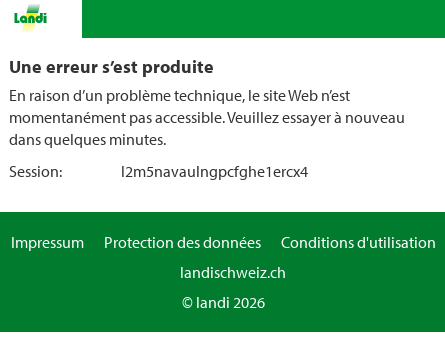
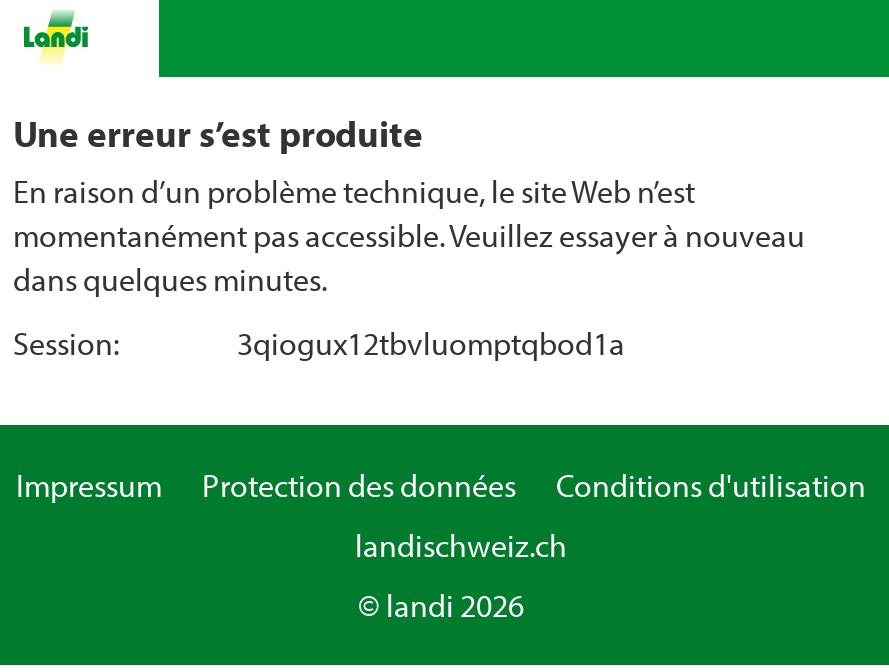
[121,161,308,181] l2m5navaulngpcfghe1ercx4 -> [237,323,625,363] 3qiogux12tbvluomptqbod1a

